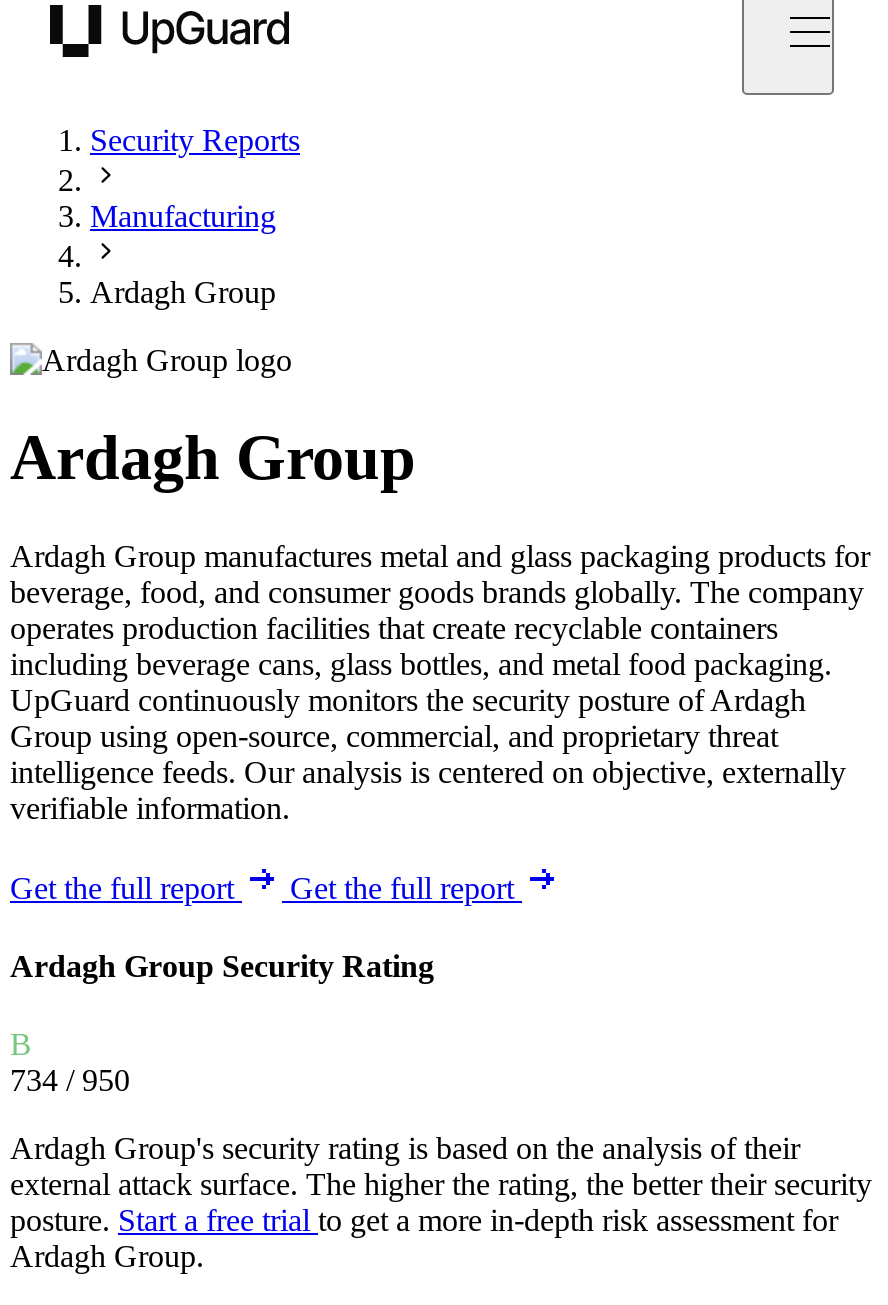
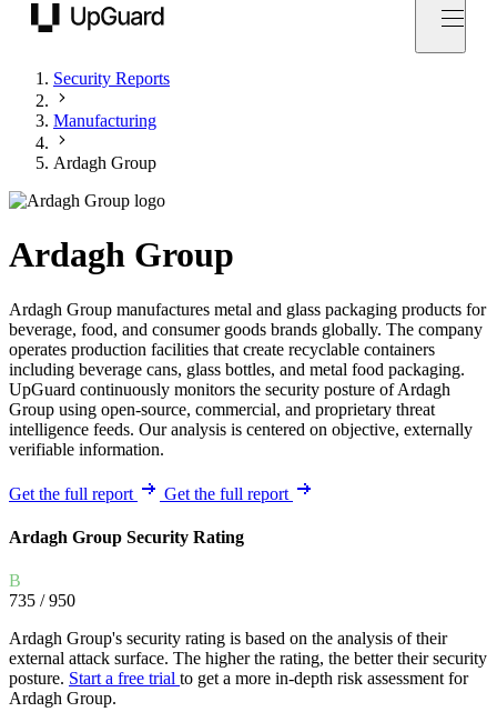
[10,1064,130,1098] 734 / 950 -> [9,591,75,610] 735 / 950

